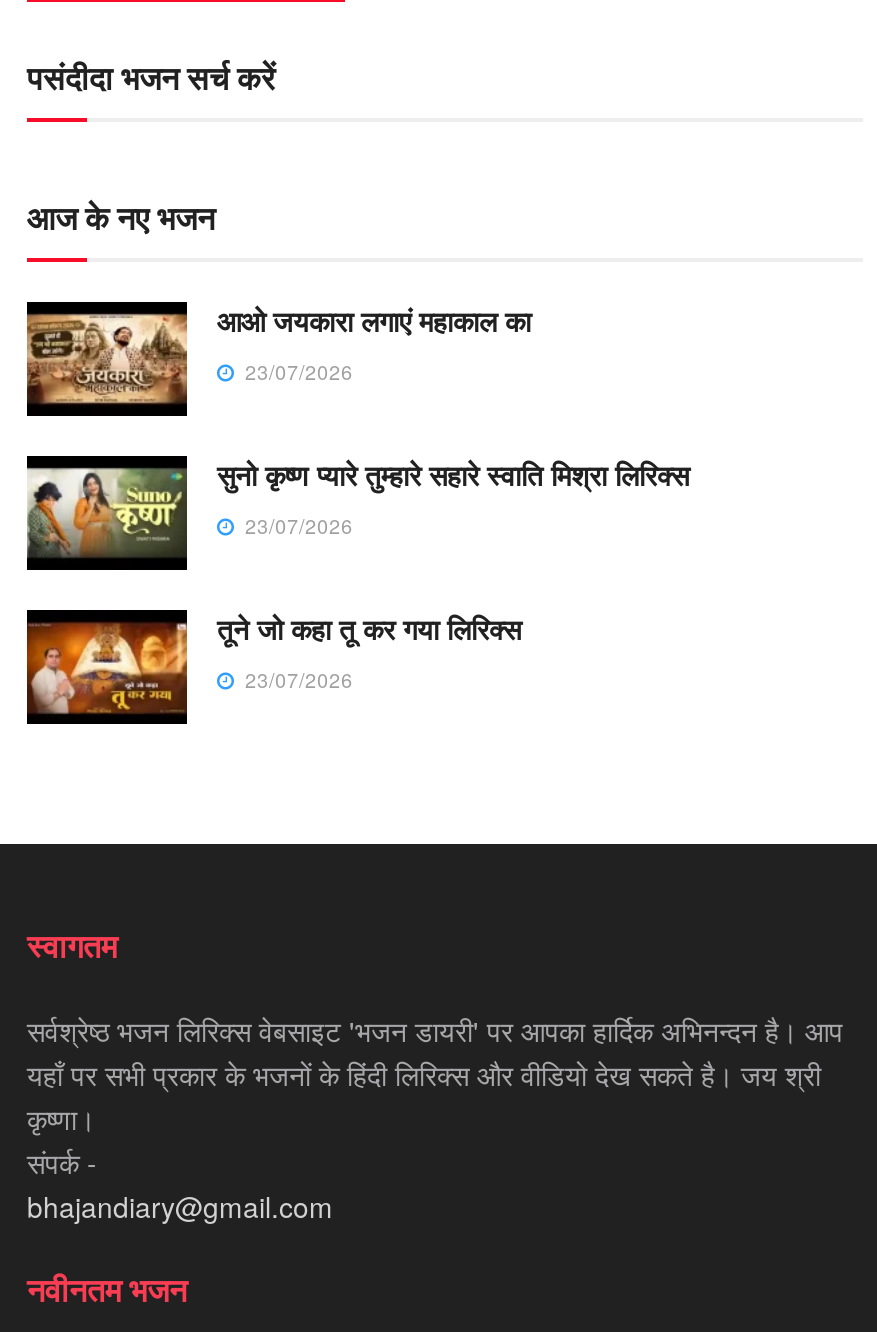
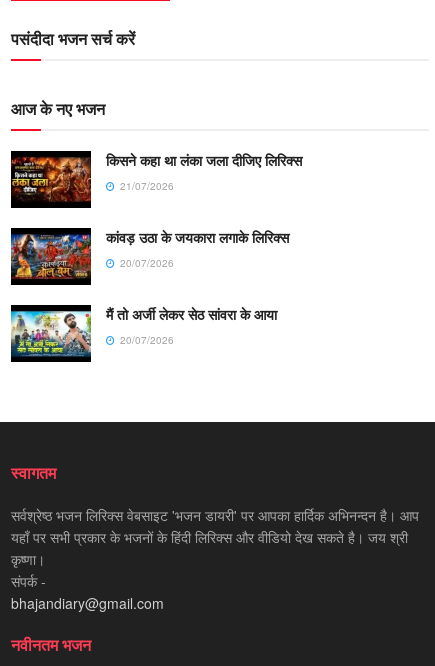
[25,300,531,406] [image] | आओ जयकारा लगाएं महाकाल का | 23/07/2026 -> [10,150,302,202] [image] | किसने कहा था लंका जला दीजिए लिरिक्स | 21/07/2026
[27,454,689,558] [image] | सुनो कृष्ण प्यारे तुम्हारे सहारे स्वाति मिश्रा लिरिक्स | 23/07/2026 -> [10,227,289,279] [image] | कांवड़ उठा के जयकारा लगाके लिरिक्स | 20/07/2026
[25,609,521,716] [image] | तूने जो कहा तू कर गया लिरिक्स | 23/07/2026 -> [10,304,277,357] [image] | मैं तो अर्जी लेकर सेठ सांवरा के आया | 20/07/2026

